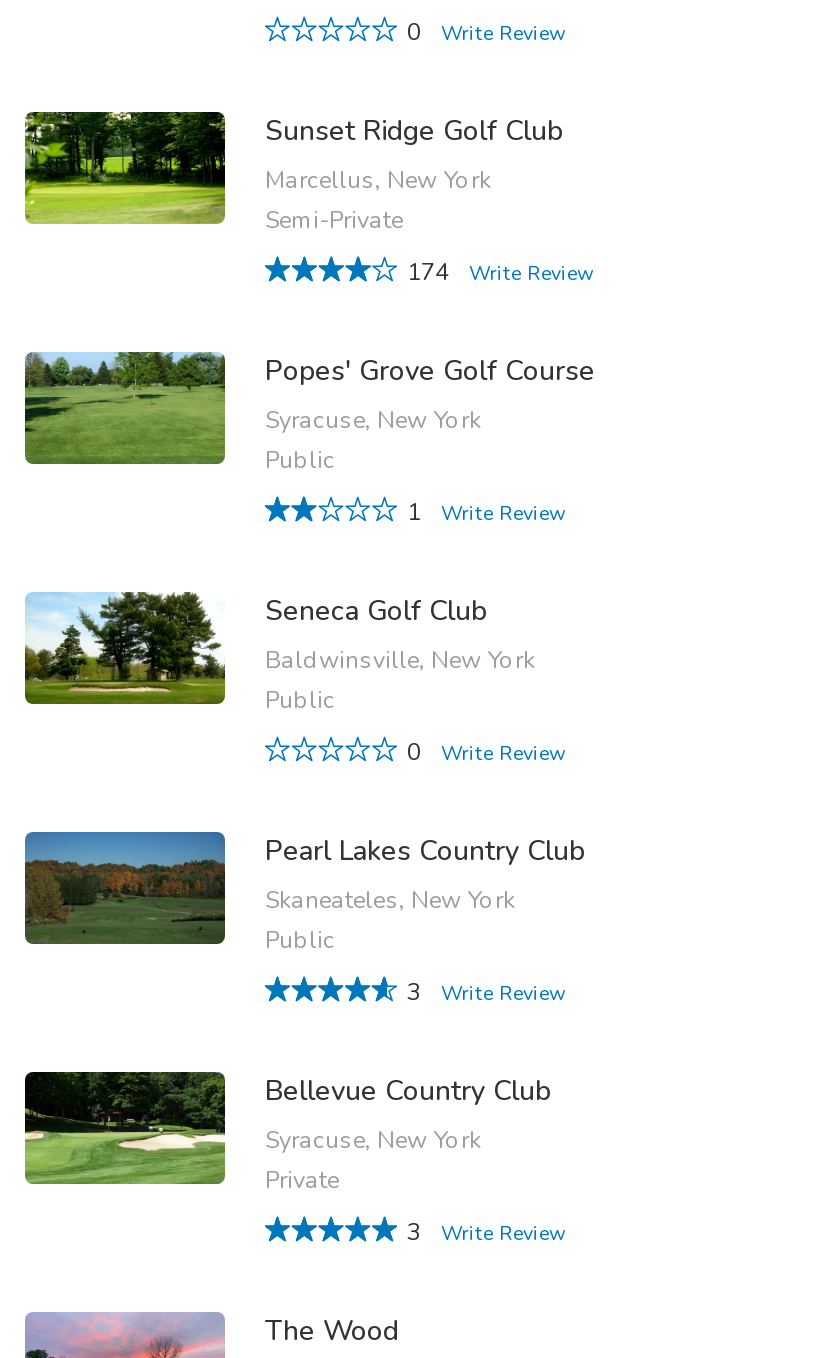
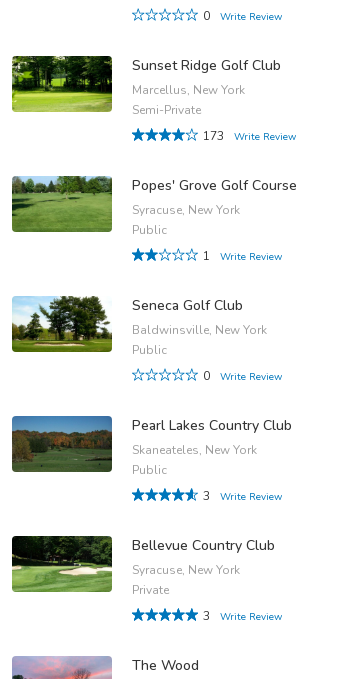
[407,256,593,288] 174 Write Review -> [203,128,296,144] 173 Write Review

